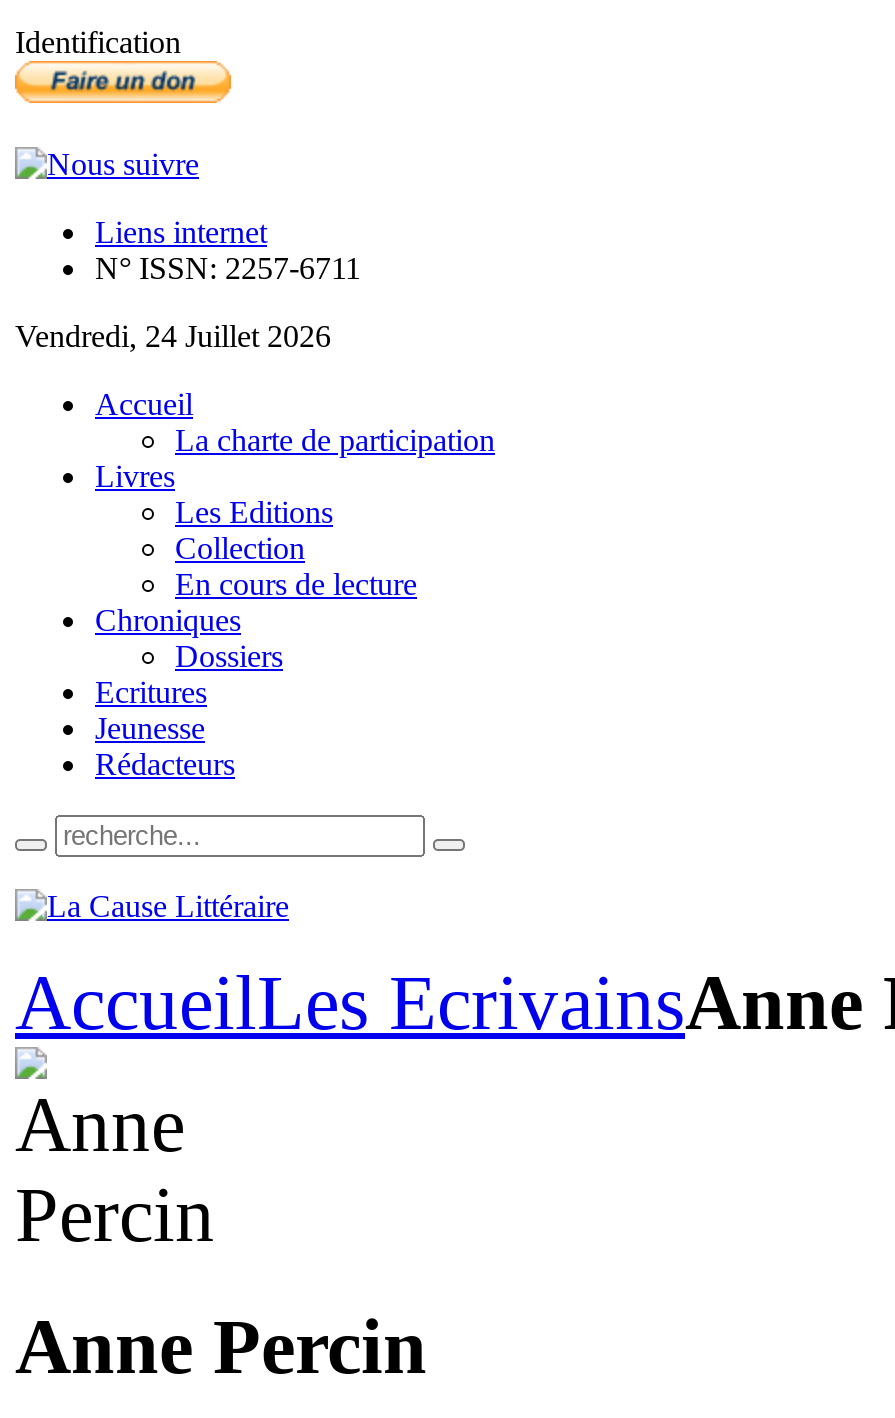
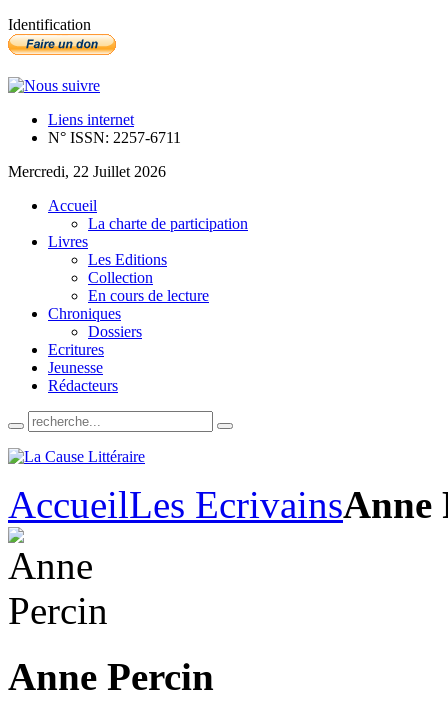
[15,319,331,353] Vendredi, 24 Juillet 2026 -> [8,163,166,180] Mercredi, 22 Juillet 2026

